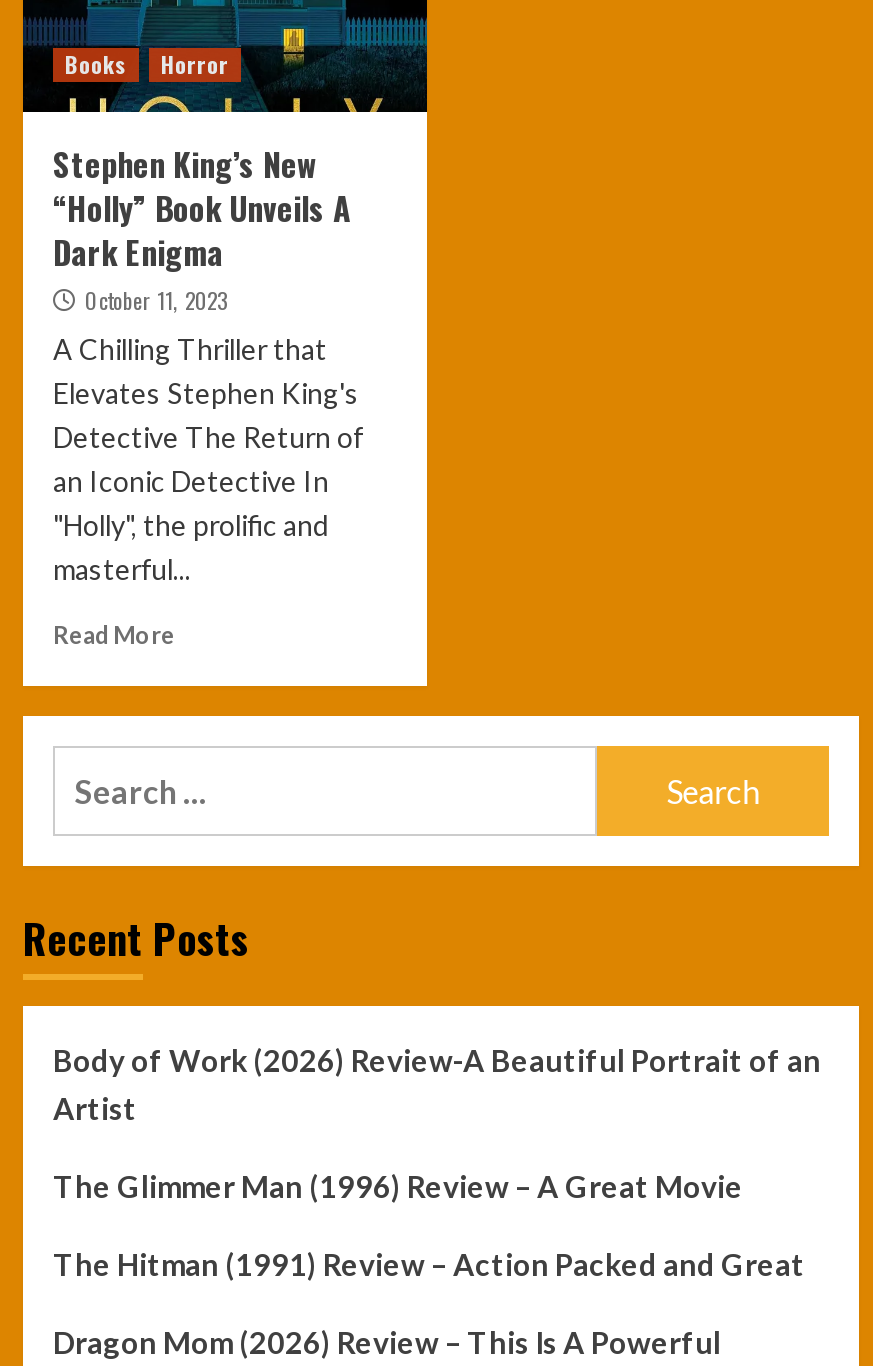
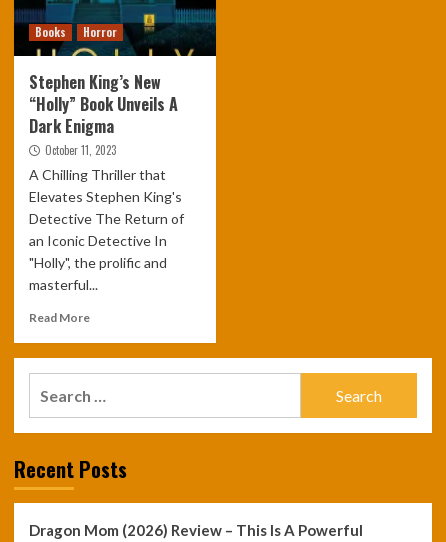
[53,1042,821,1282] Body of Work (2026) Review-A Beautiful Portrait of an | Artist | The Glimmer Man (1996) Review – A Great Movie | The Hitman (1991) Review – Action Packed and Great -> none

